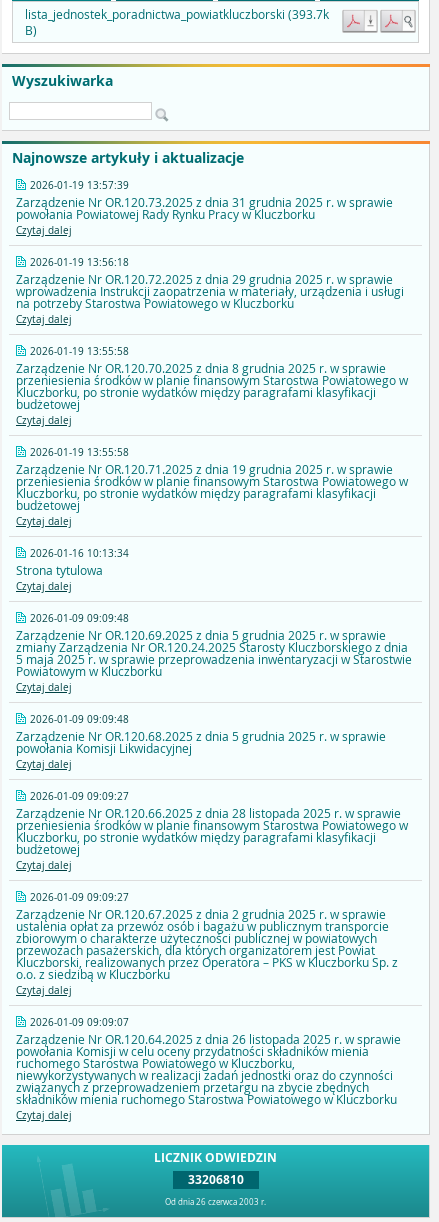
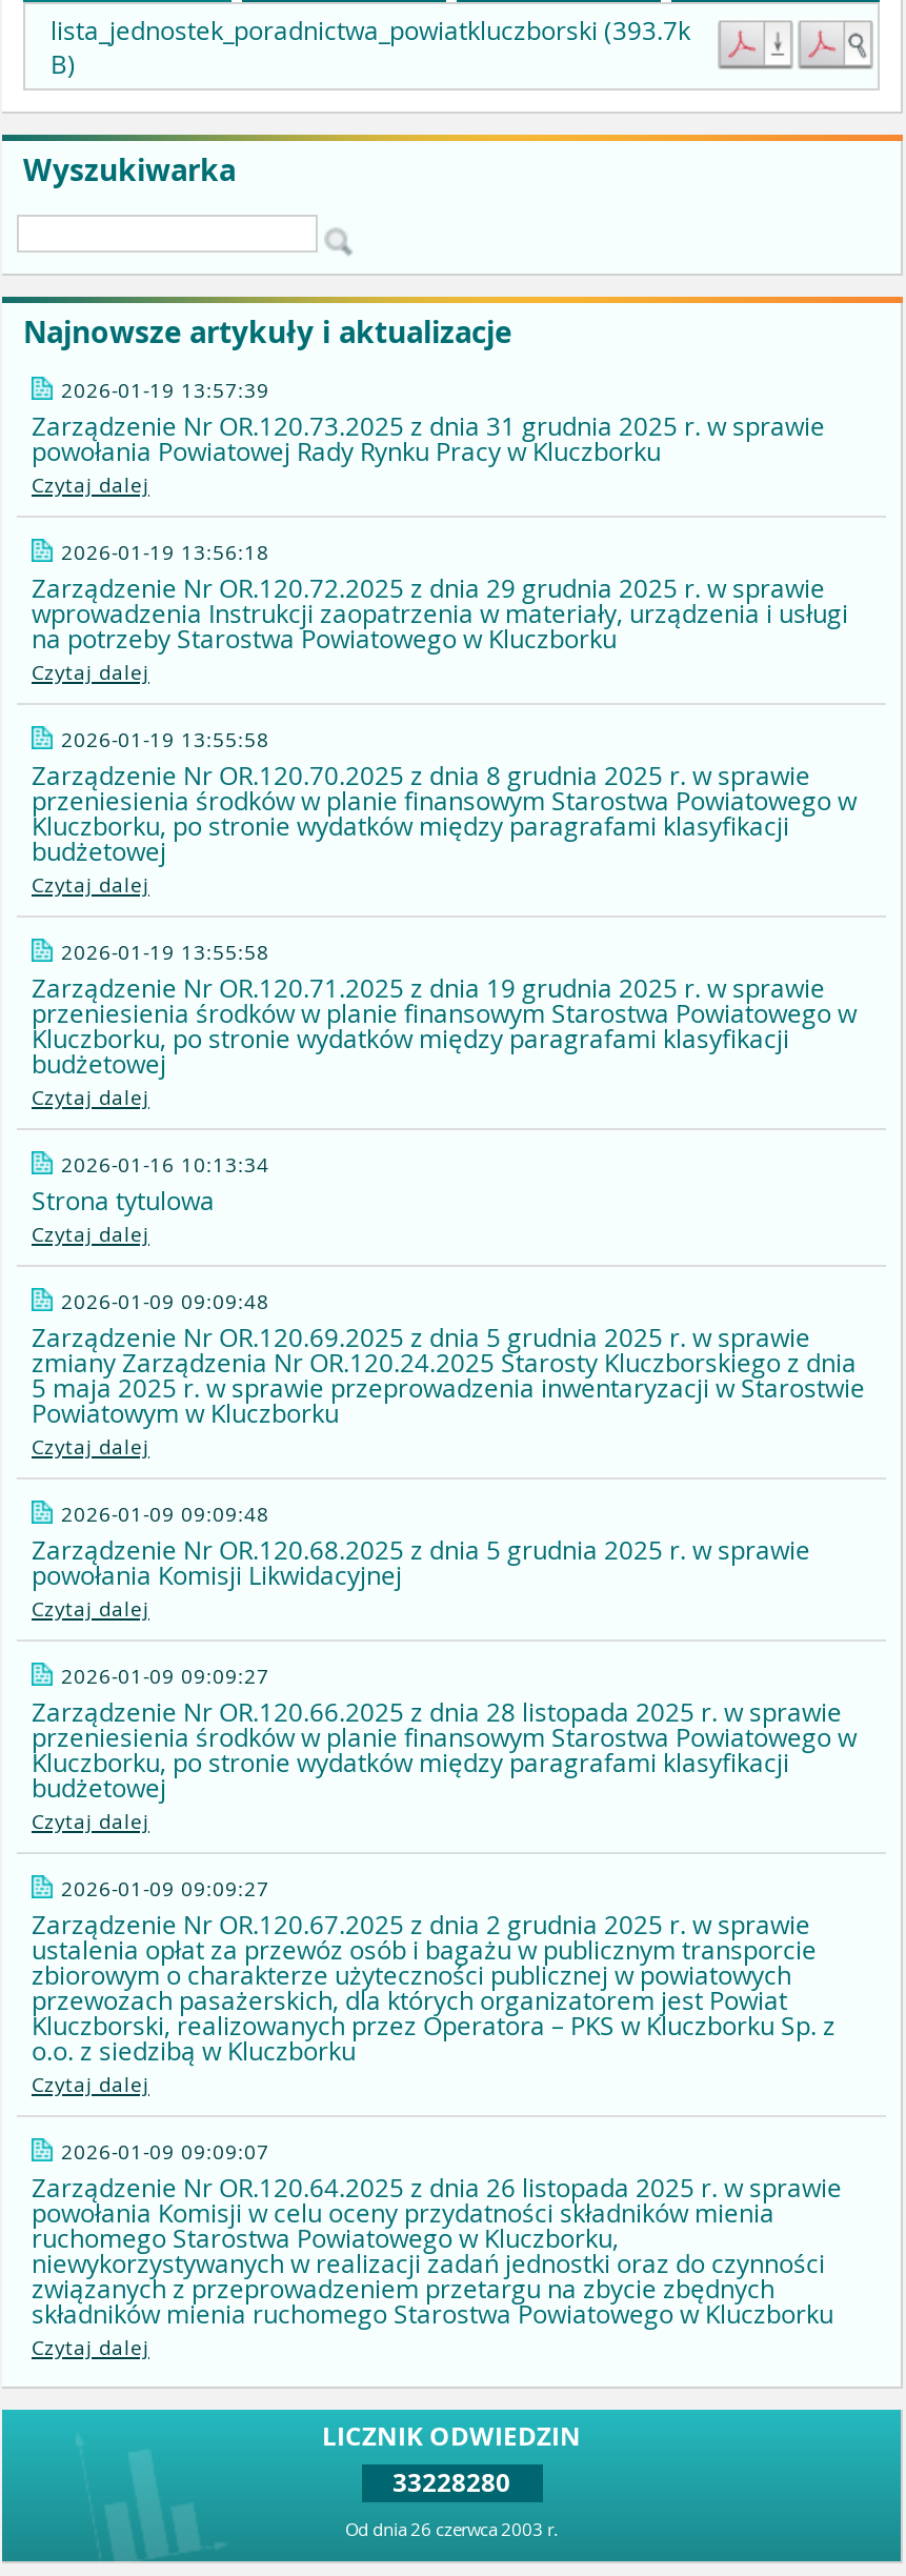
[187,1171,243,1188] 33206810 -> [392,2466,510,2501] 33228280

